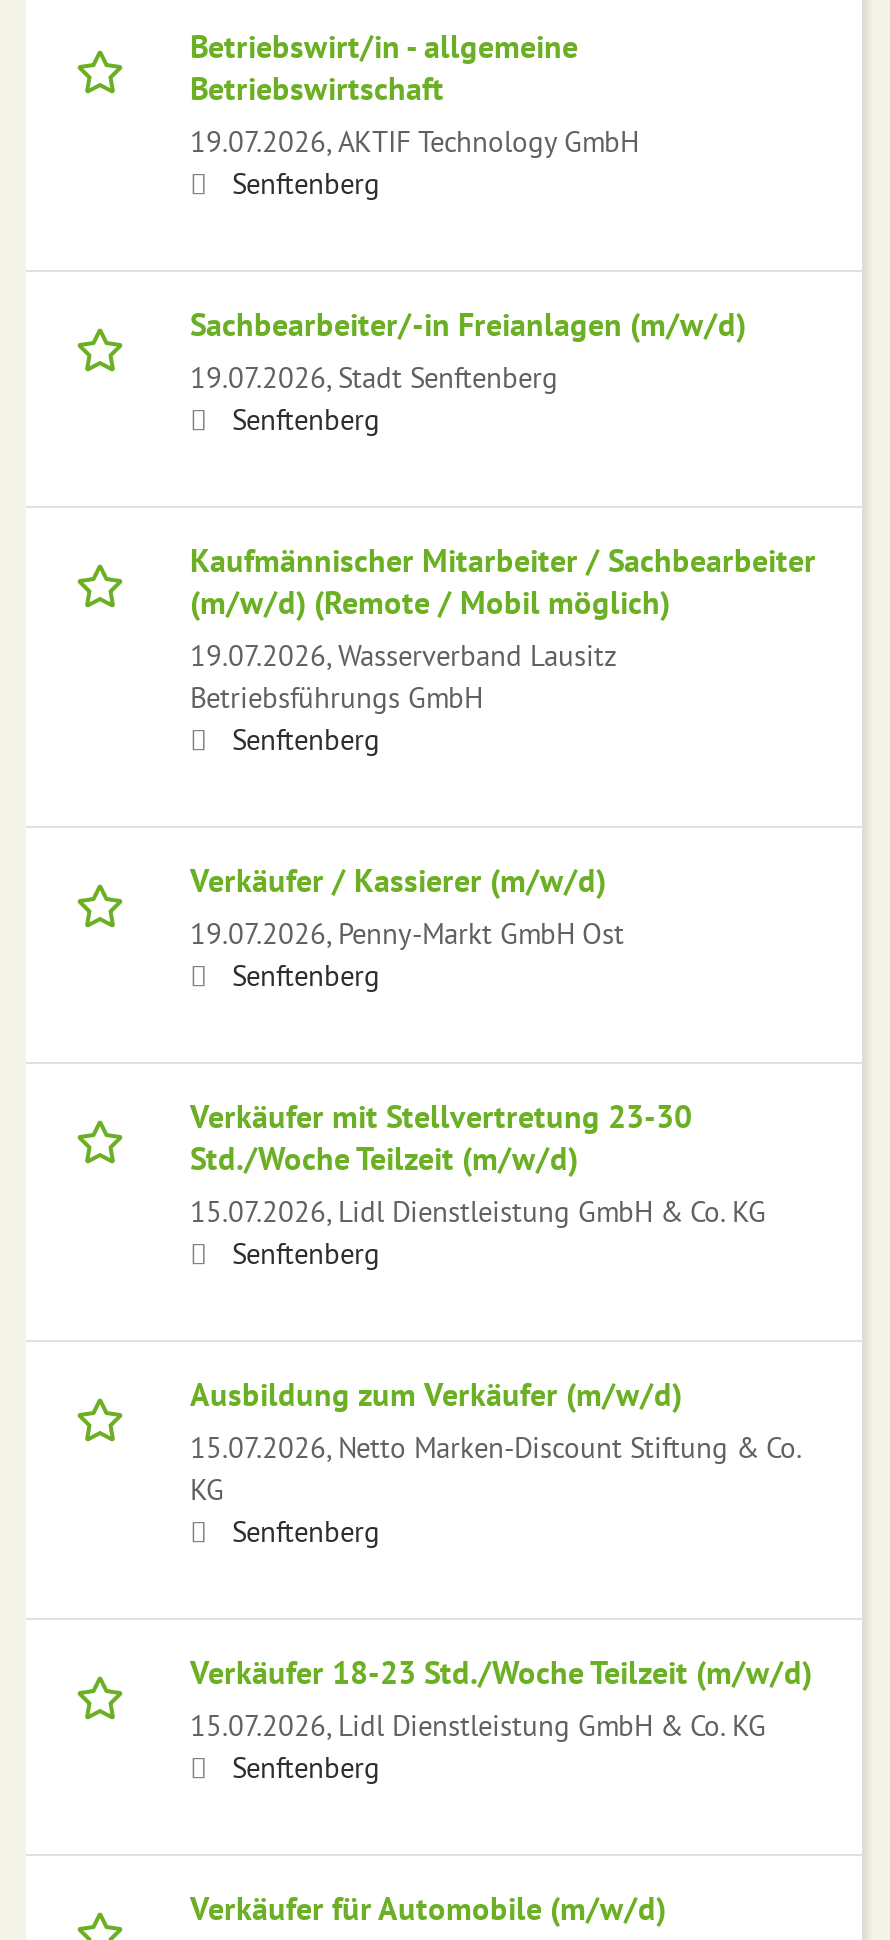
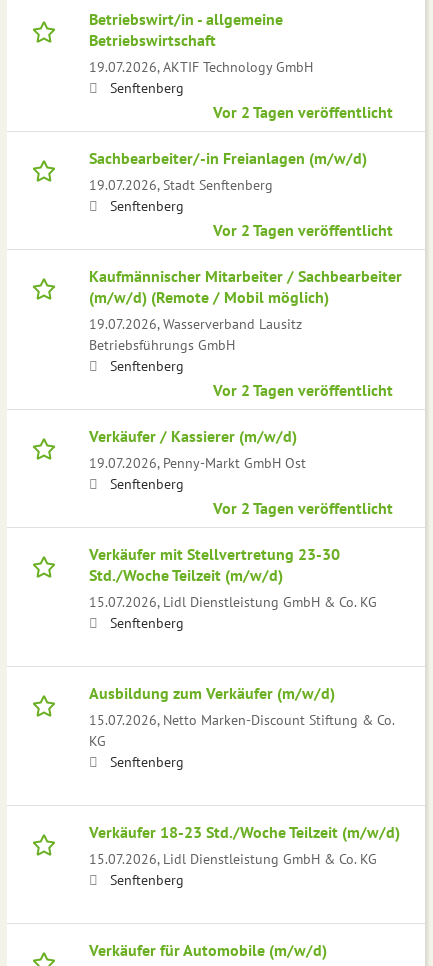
none -> [213,102,393,122] Vor 2 Tagen veröffentlicht
none -> [213,220,393,240] Vor 2 Tagen veröffentlicht
none -> [213,380,393,400] Vor 2 Tagen veröffentlicht
none -> [213,498,393,518] Vor 2 Tagen veröffentlicht

